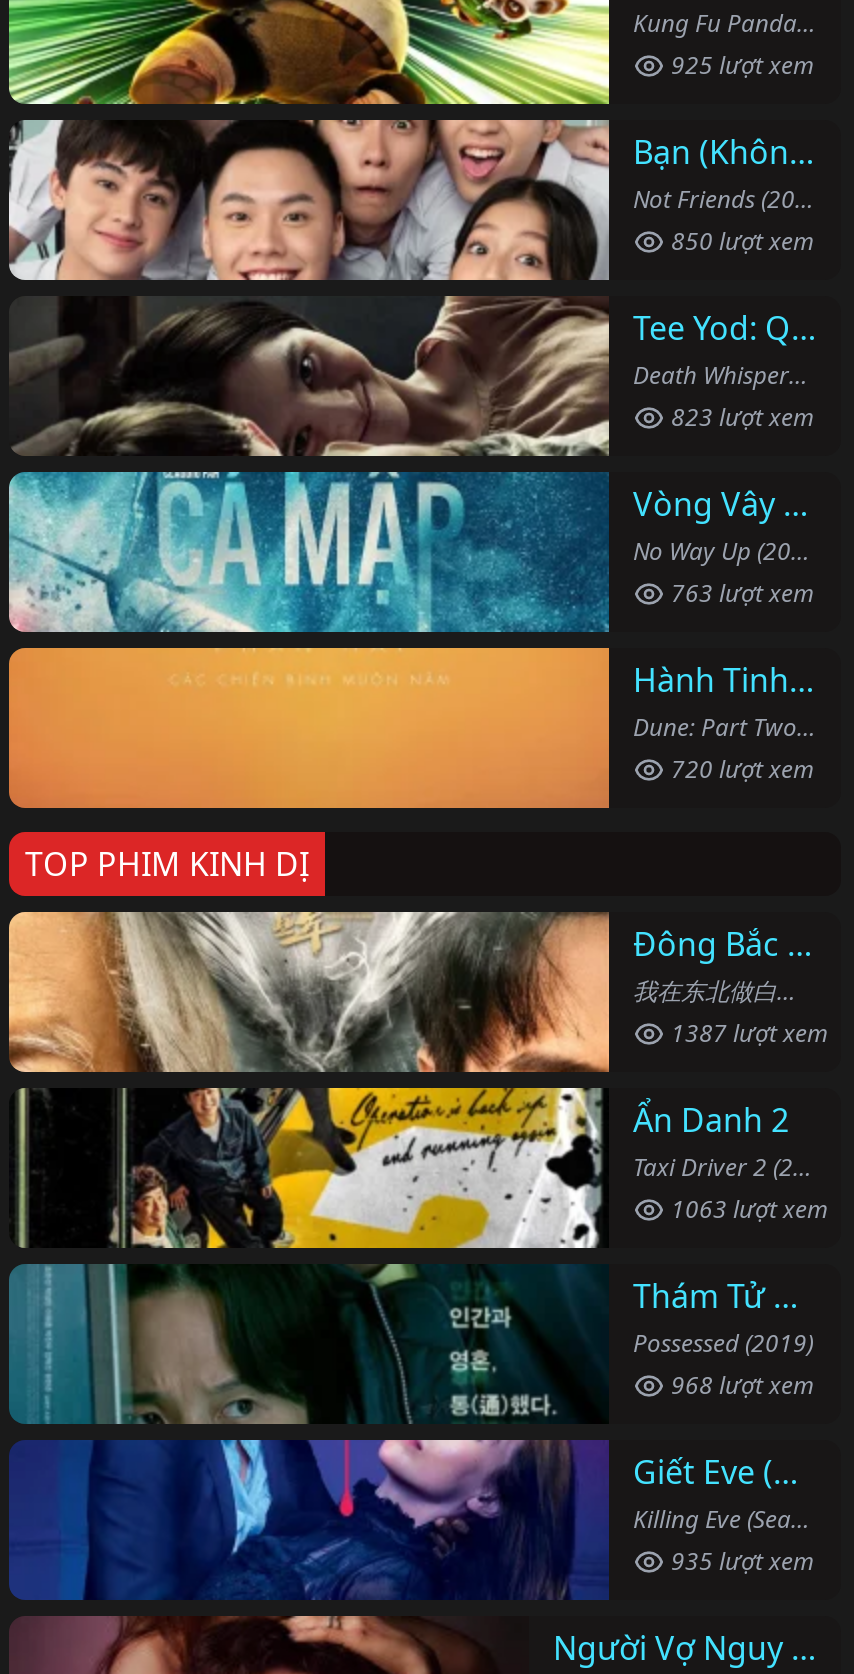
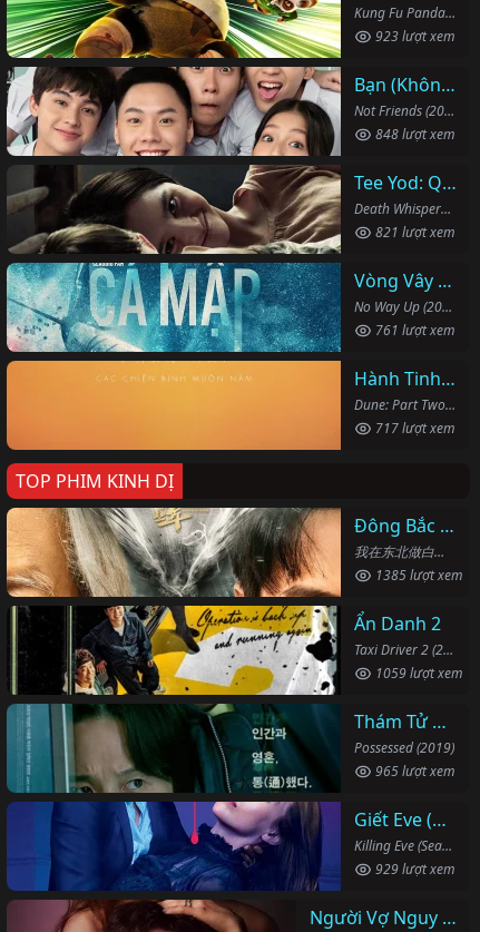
[665,47,815,81] 925 lượt xem -> [372,26,455,45] 923 lượt xem
[665,223,815,257] 850 lượt xem -> [372,124,455,143] 848 lượt xem
[665,399,815,433] 823 lượt xem -> [372,222,455,241] 821 lượt xem
[665,575,815,609] 763 lượt xem -> [372,320,455,339] 761 lượt xem
[665,751,815,785] 720 lượt xem -> [372,418,455,437] 717 lượt xem
[665,1015,829,1049] 1387 lượt xem -> [372,565,463,584] 1385 lượt xem
[665,1191,829,1225] 1063 lượt xem -> [372,663,463,682] 1059 lượt xem
[665,1367,815,1401] 968 lượt xem -> [372,761,455,780] 965 lượt xem
[665,1543,815,1577] 935 lượt xem -> [372,859,455,878] 929 lượt xem

